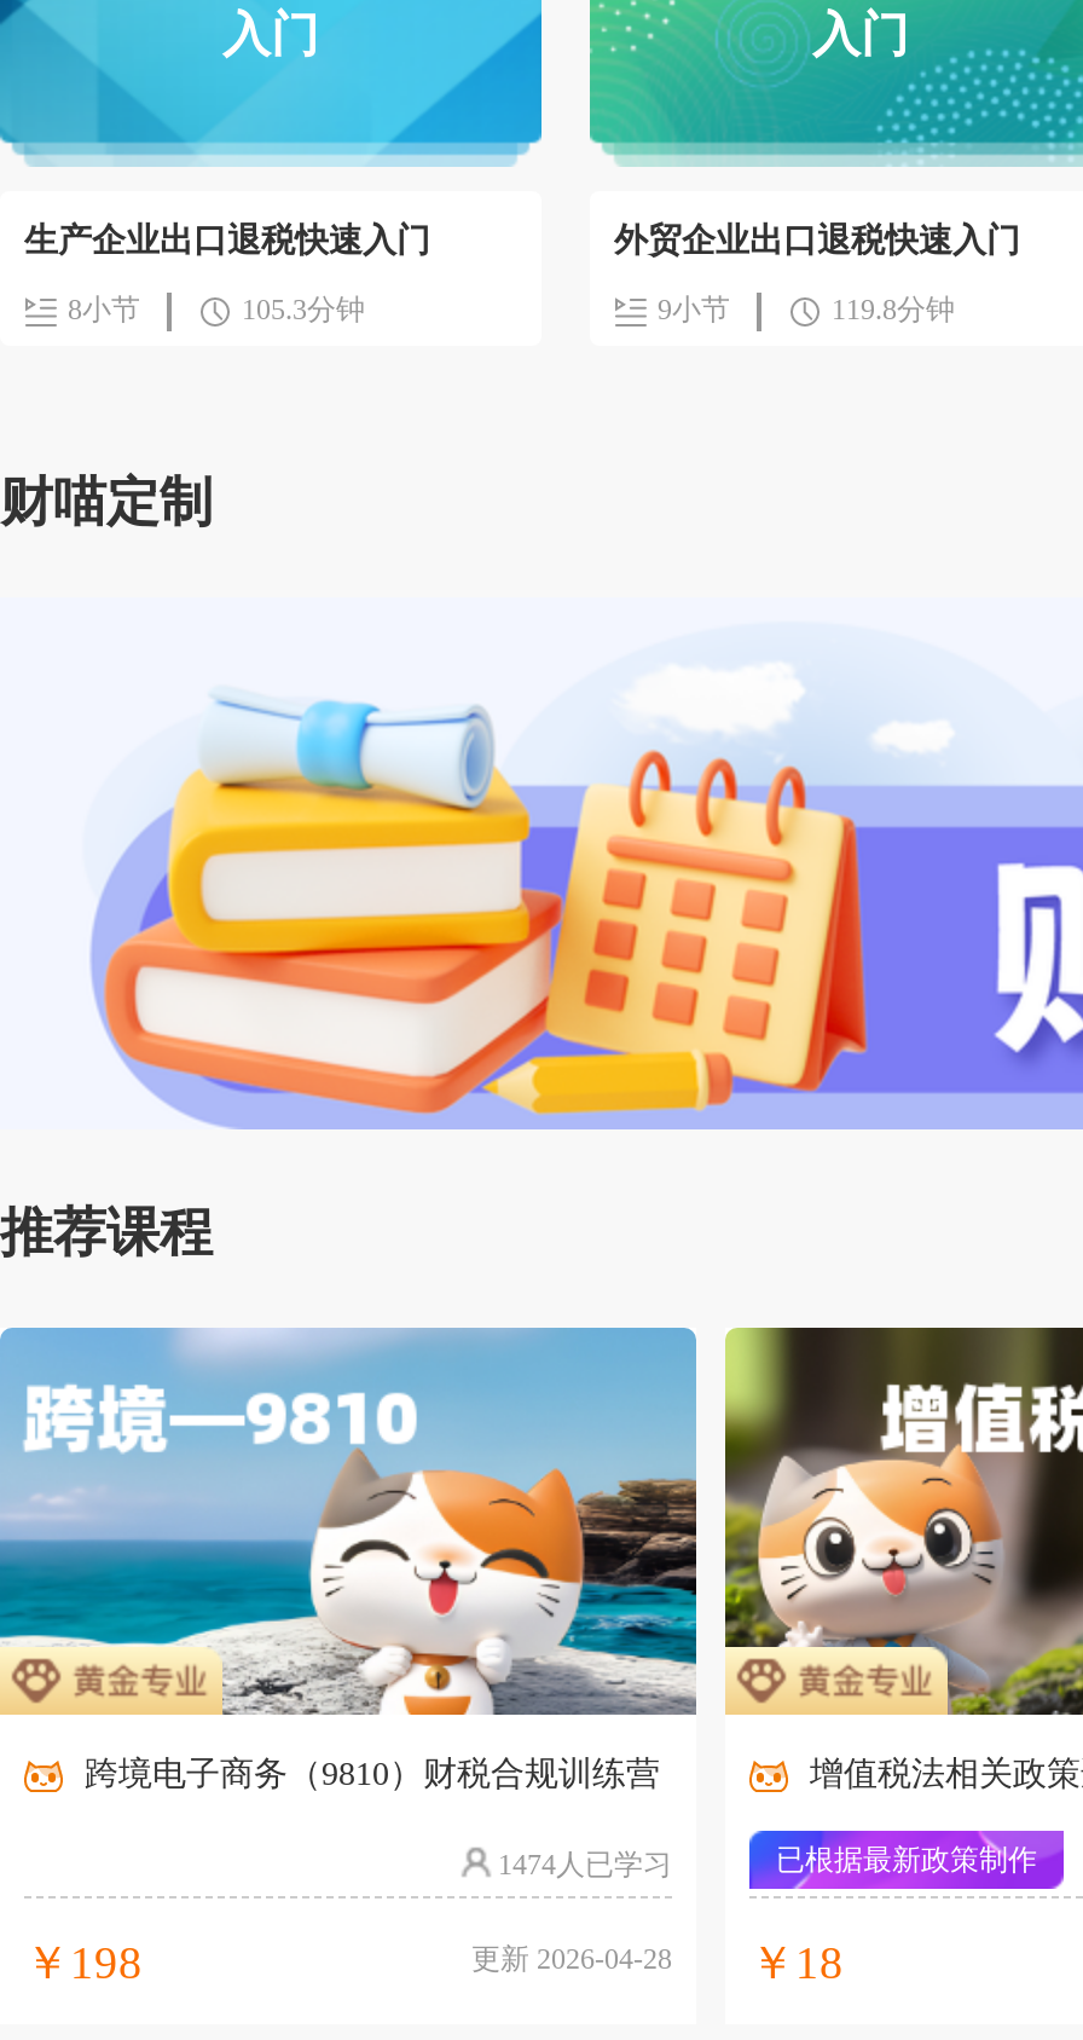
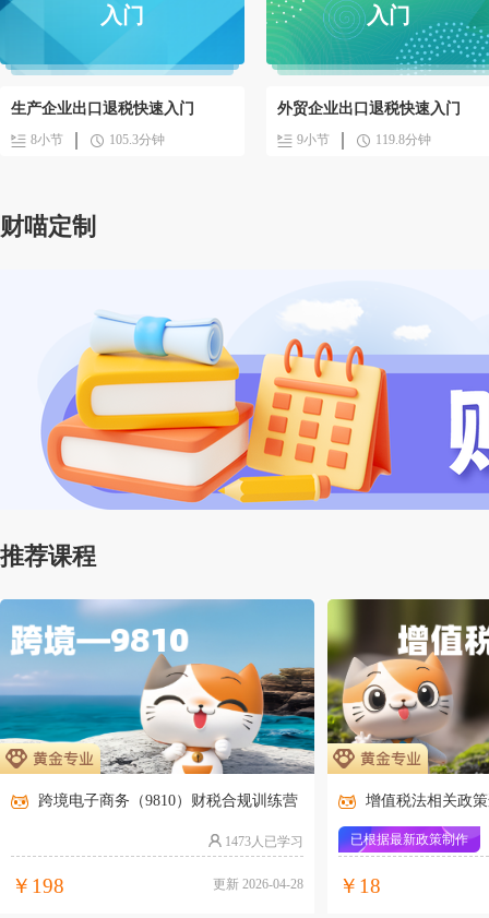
[498,1847,672,1880] 1474人已学习 -> [225,833,303,849] 1473人已学习

